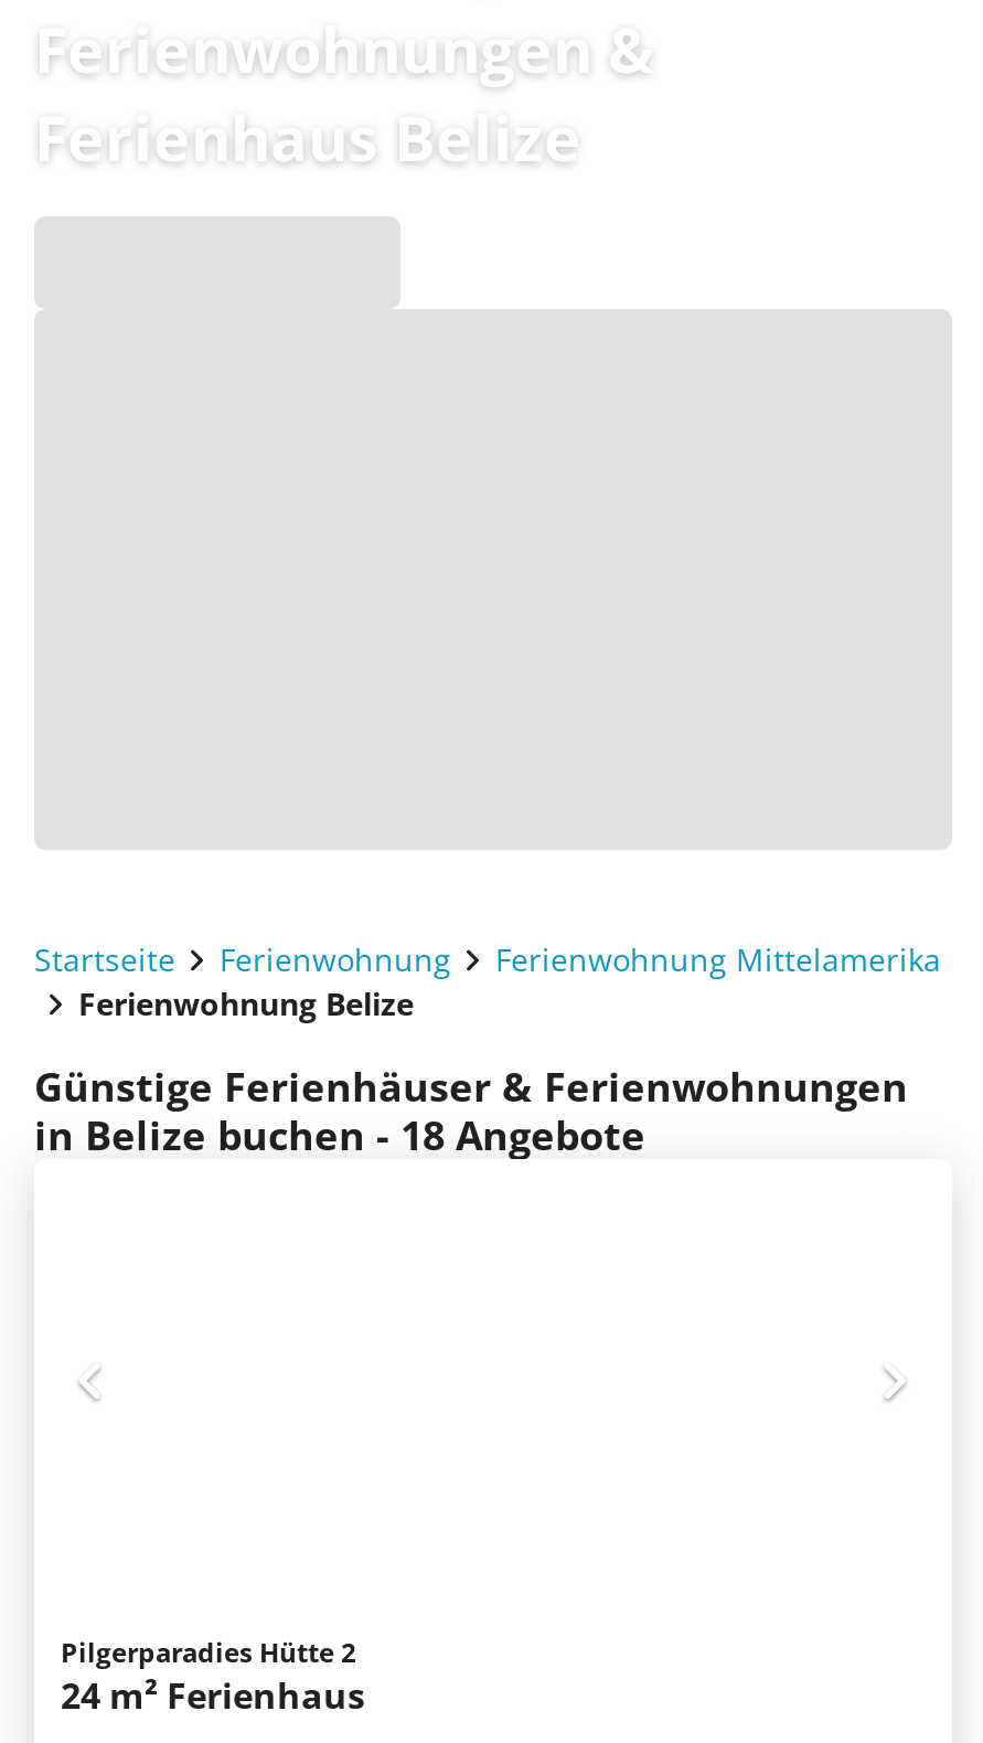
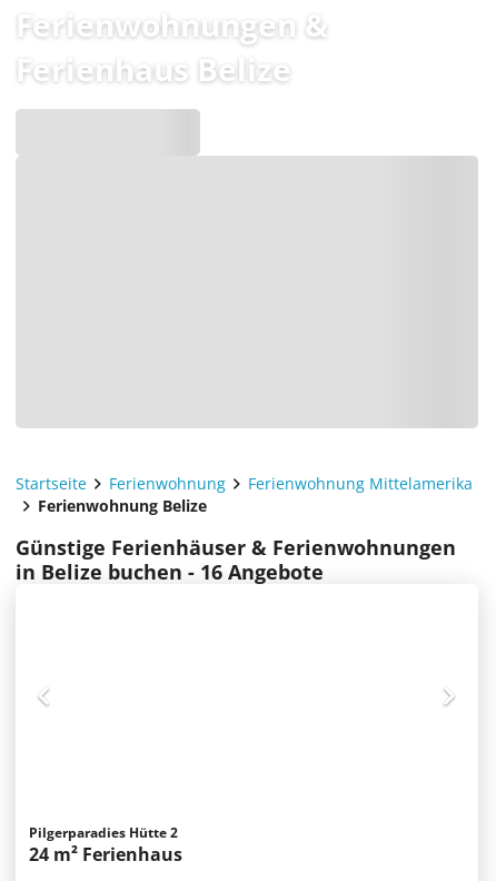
[34,1108,645,1161] in Belize buchen - 18 Angebote -> [16,558,324,585] in Belize buchen - 16 Angebote

